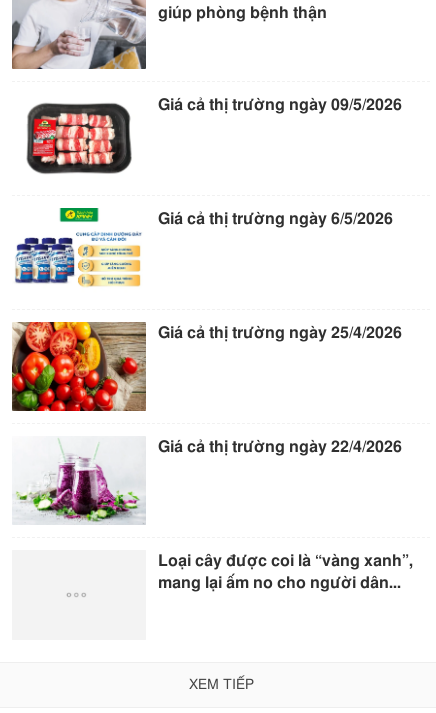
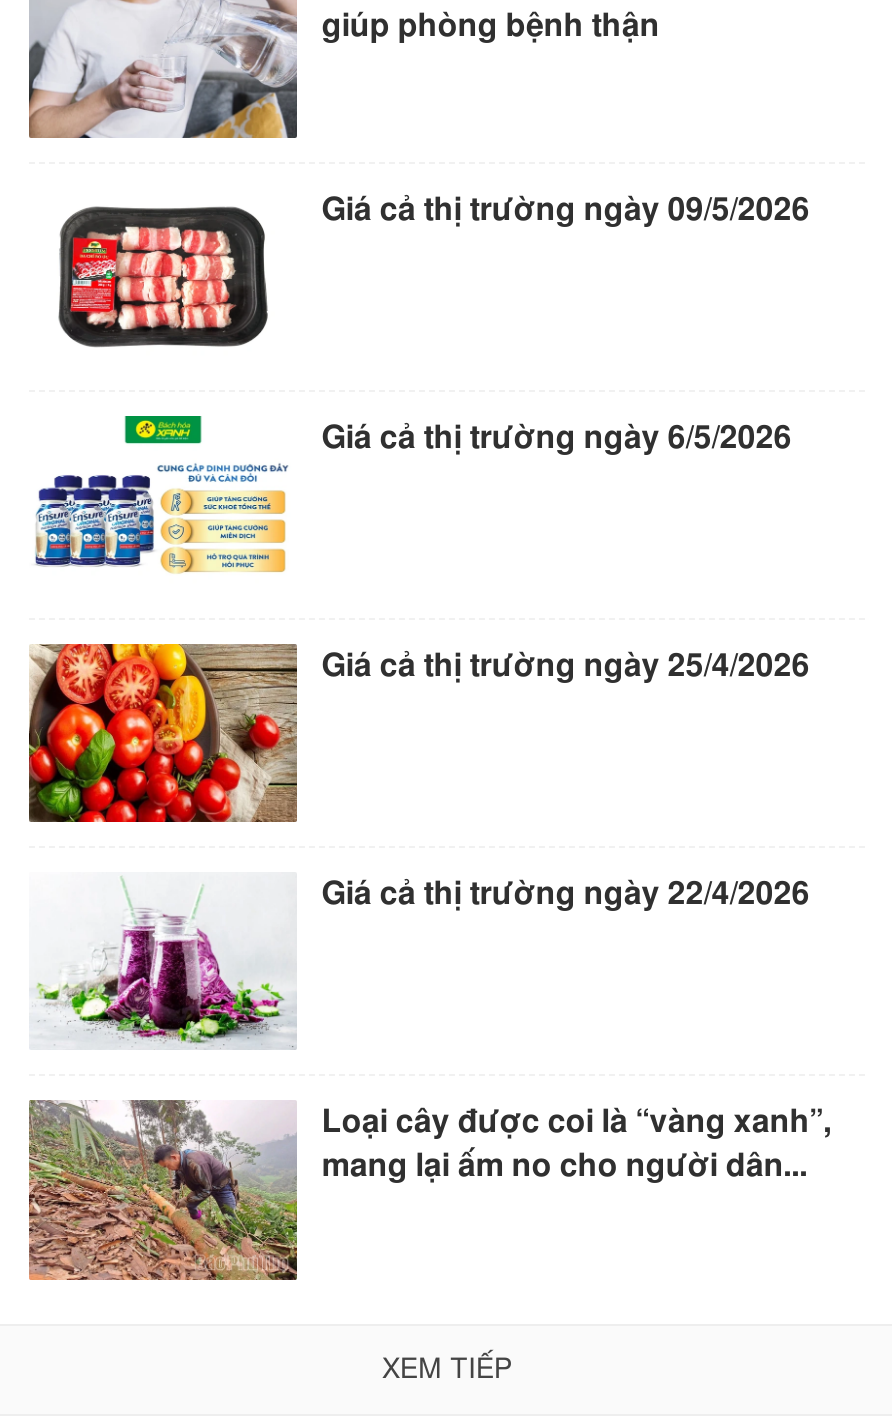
none -> [27,1098,299,1282] [image]

